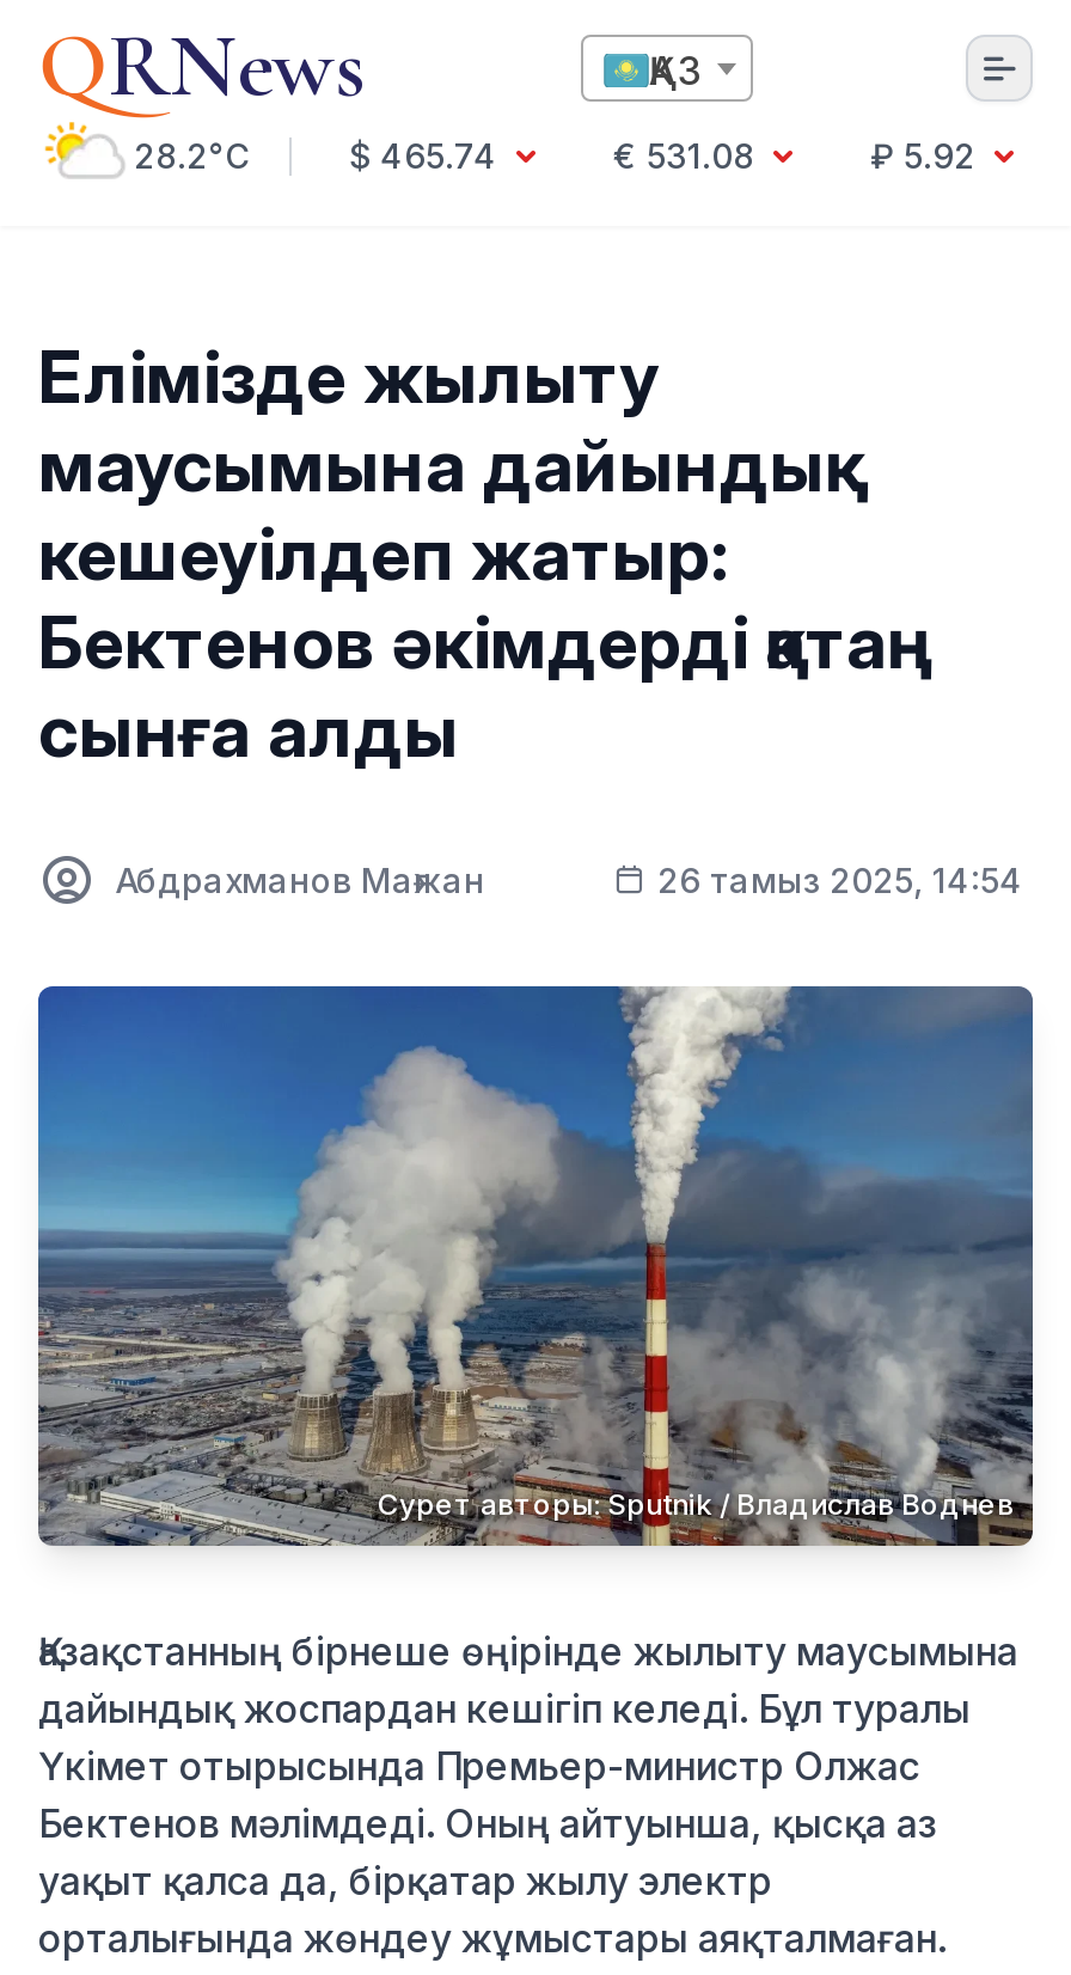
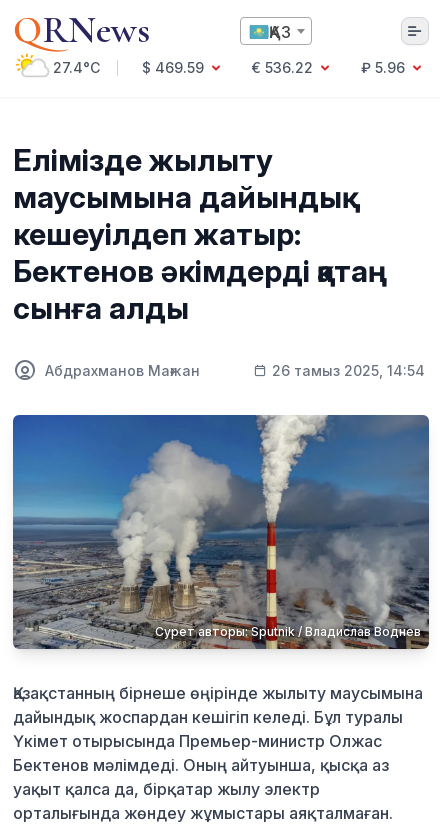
[134,135,975,176] 28.2°C | $ 465.74 | € 531.08 | ₽ 5.92 -> [53,59,405,76] 27.4°C | $ 469.59 | € 536.22 | ₽ 5.96

